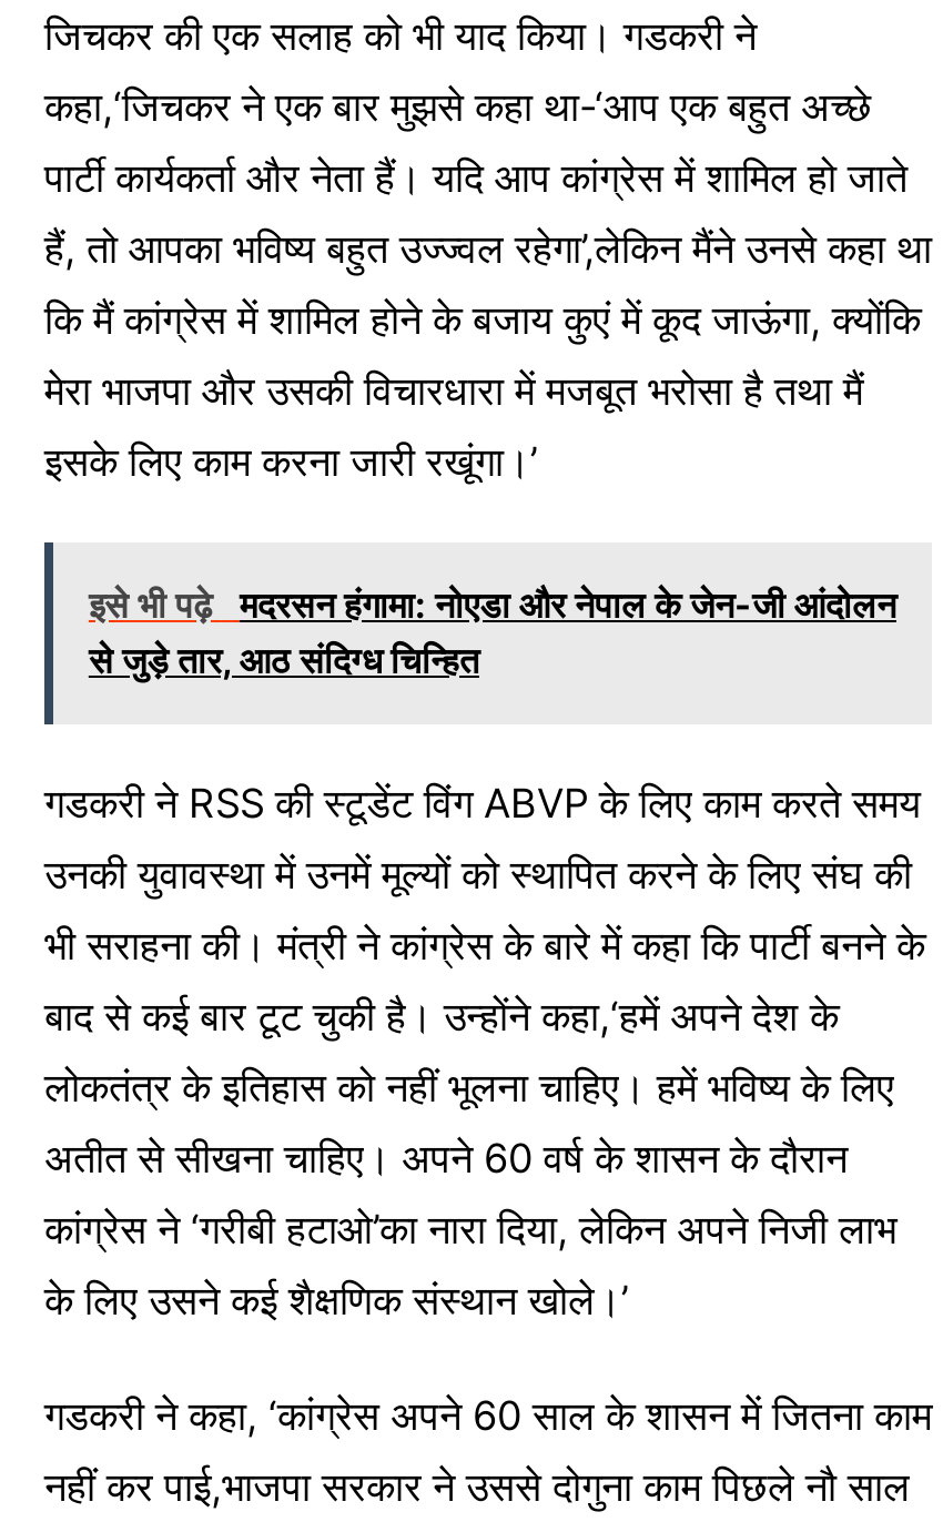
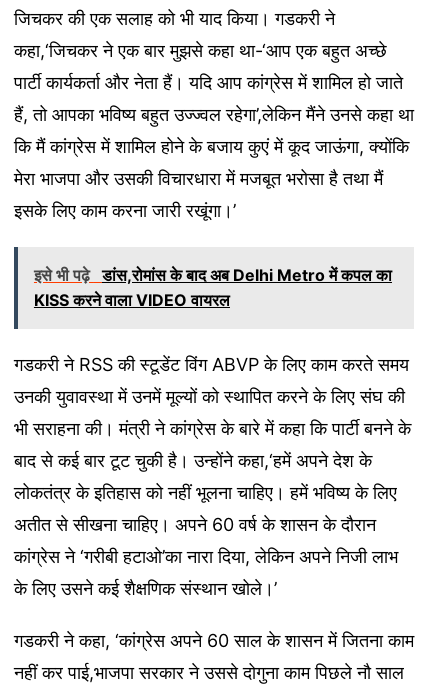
[89,582,896,682] इसे भी पढ़े मदरसन हंगामा: नोएडा और नेपाल के जेन-जी आंदोलन | से जुड़े तार, आठ संदिग्ध चिन्हित -> [34,264,392,309] इसे भी पढ़े डांस,रोमांस के बाद अब Delhi Metro में कपल का | KISS करने वाला VIDEO वायरल

